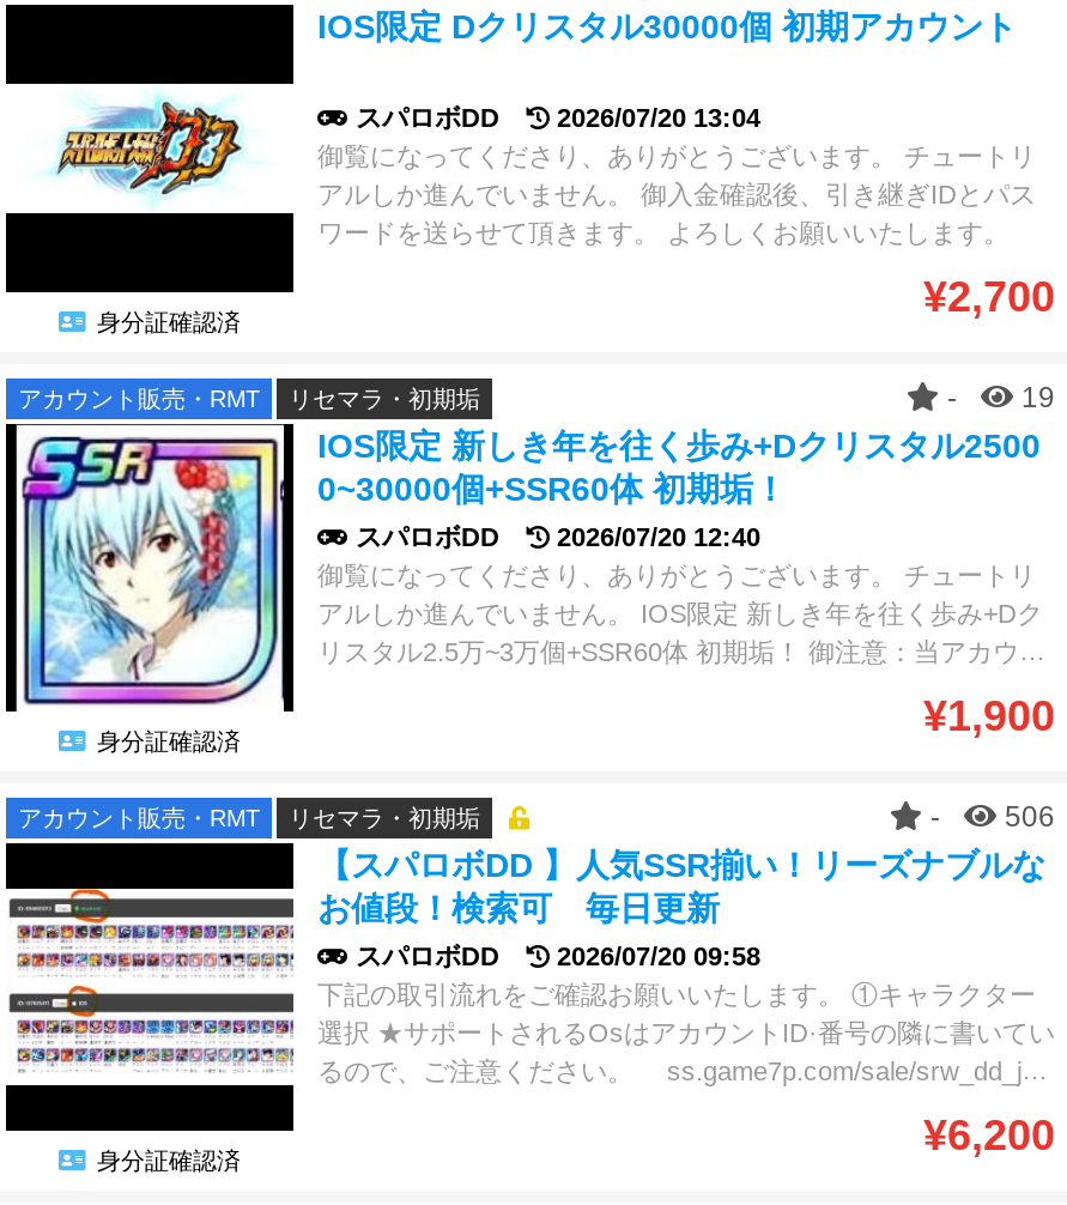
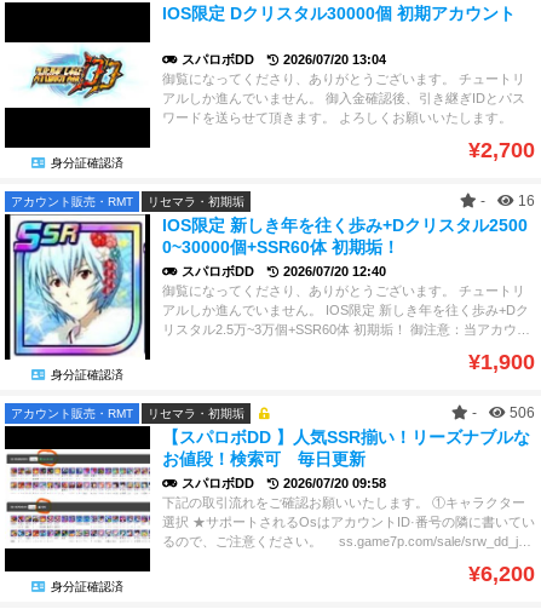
[1021,381,1055,414] 19 -> [518,193,535,209] 16

